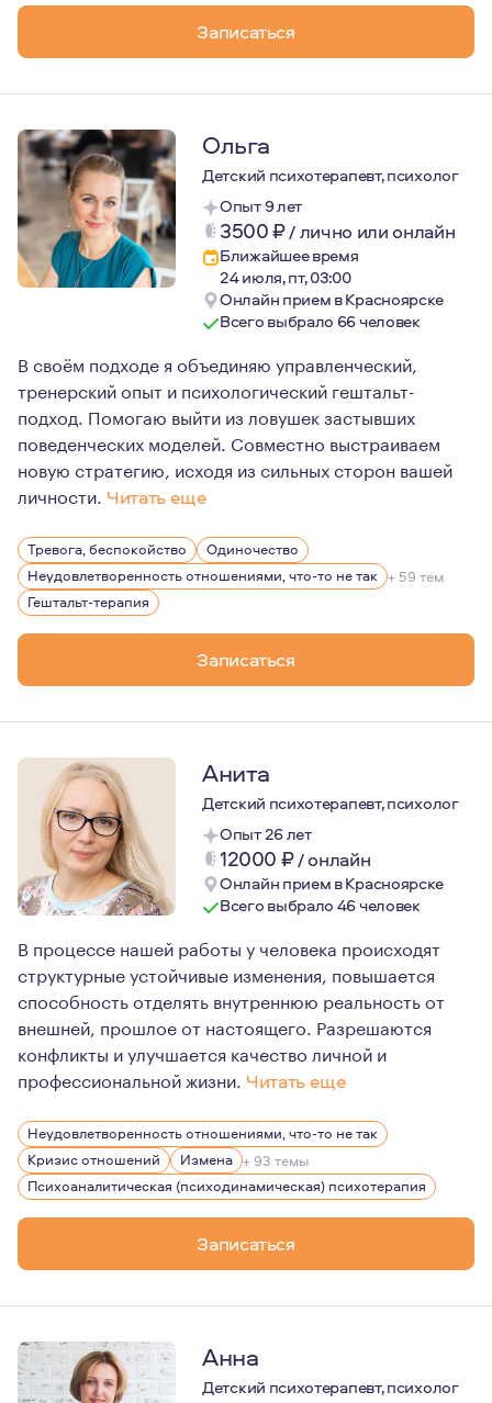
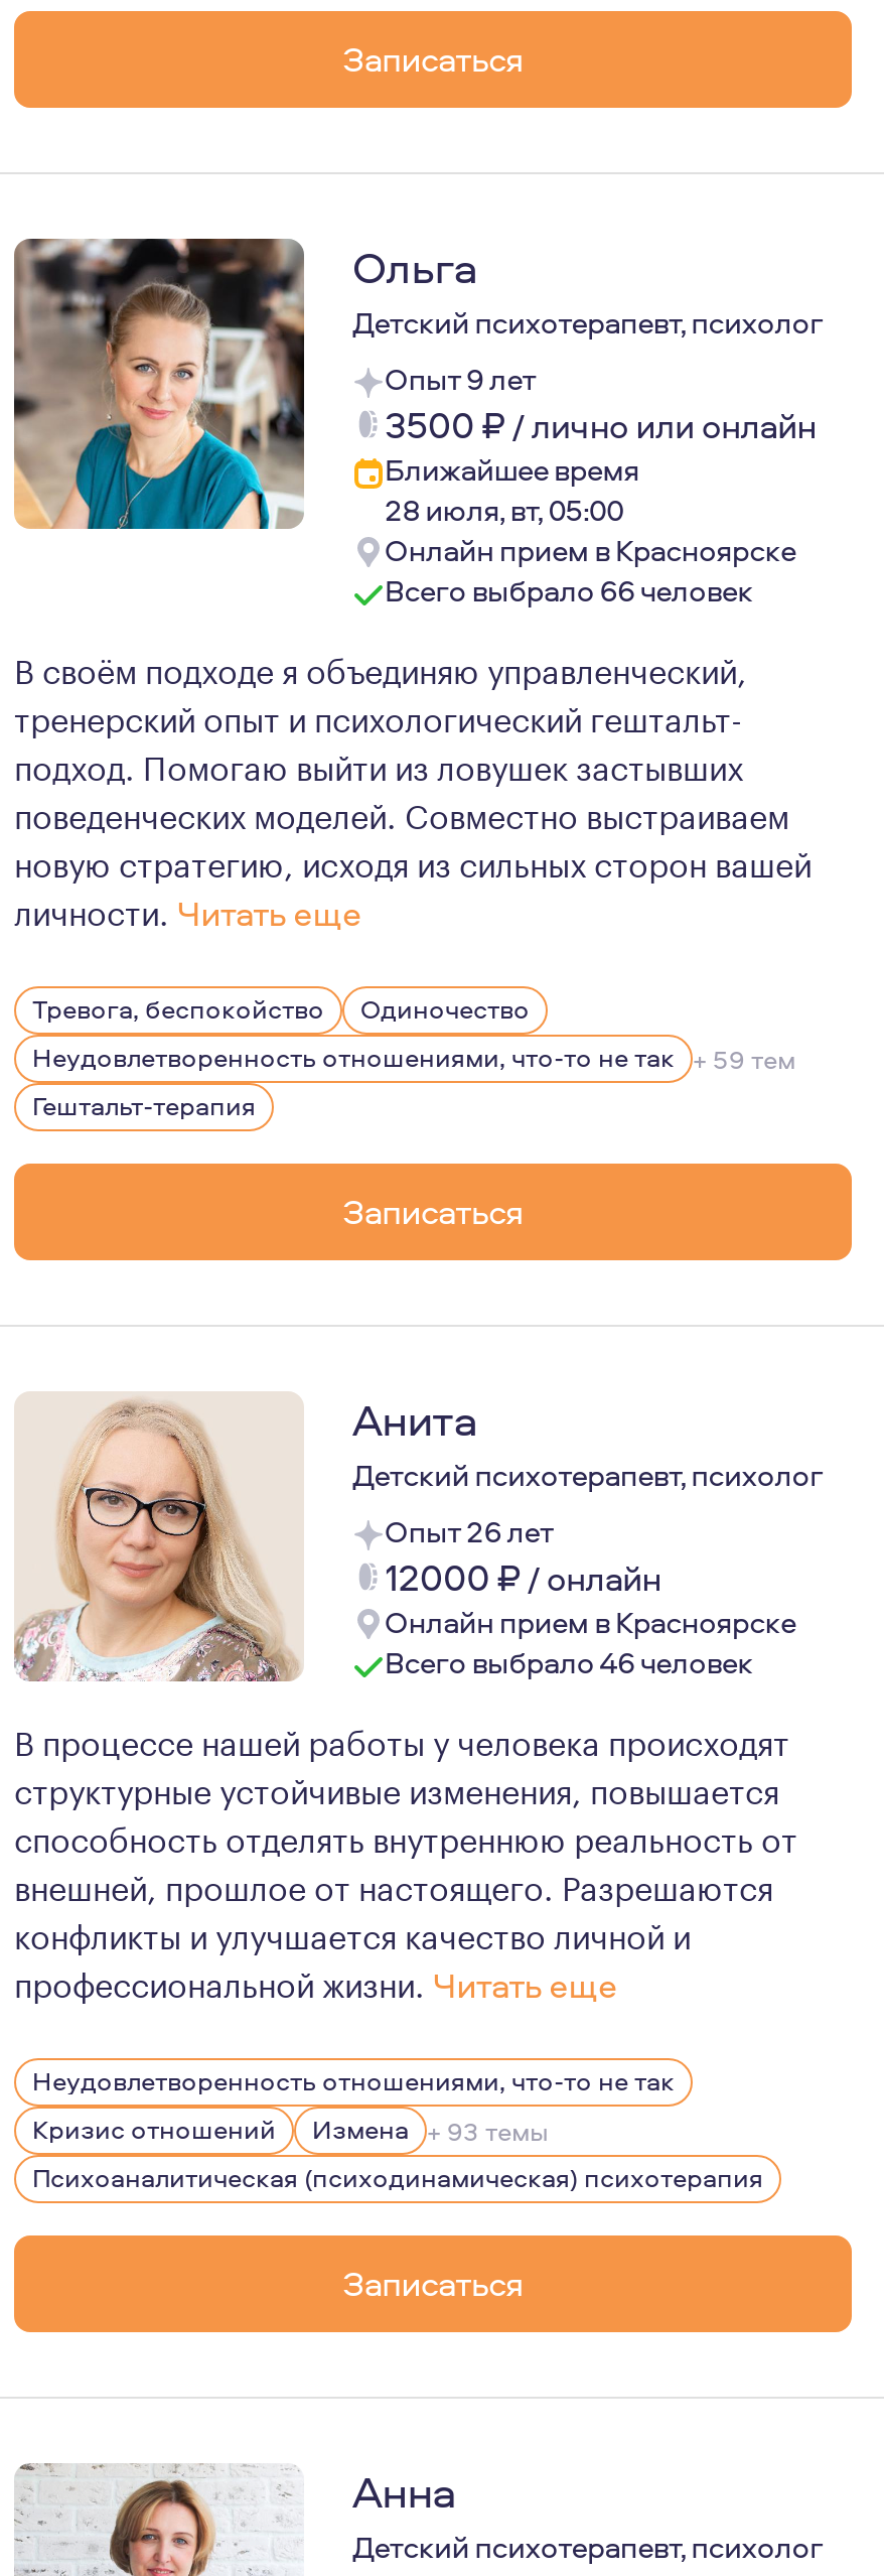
[220,266,351,289] 24 июля, пт, 03:00 -> [385,489,623,531] 28 июля, вт, 05:00

